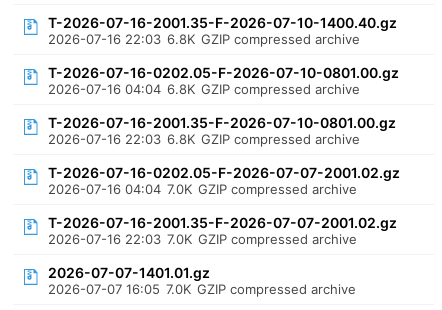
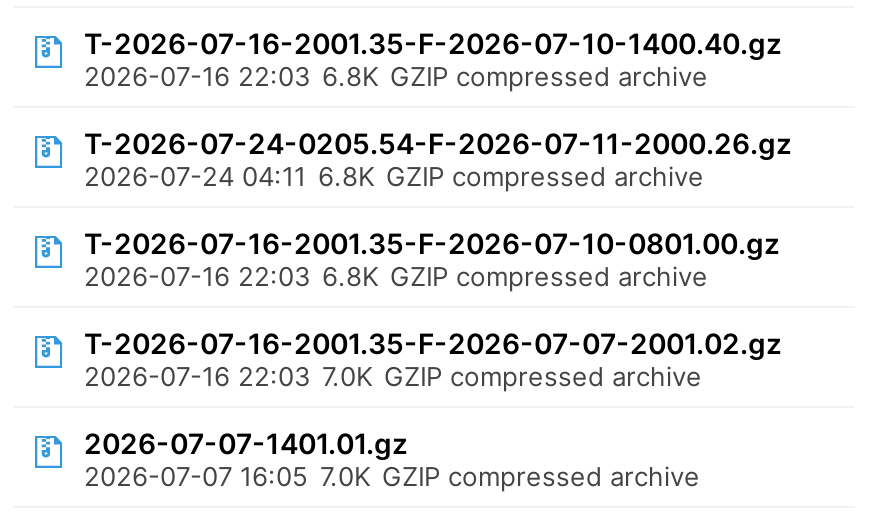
[48,64,399,97] T-2026-07-16-0202.05-F-2026-07-10-0801.00.gz | 2026-07-16 04:04 6.8K GZIP compressed archive -> [84,126,792,192] T-2026-07-24-0205.54-F-2026-07-11-2000.26.gz | 2026-07-24 04:11 6.8K GZIP compressed archive
[48,164,400,197] T-2026-07-16-0202.05-F-2026-07-07-2001.02.gz | 2026-07-16 04:04 7.0K GZIP compressed archive -> none

